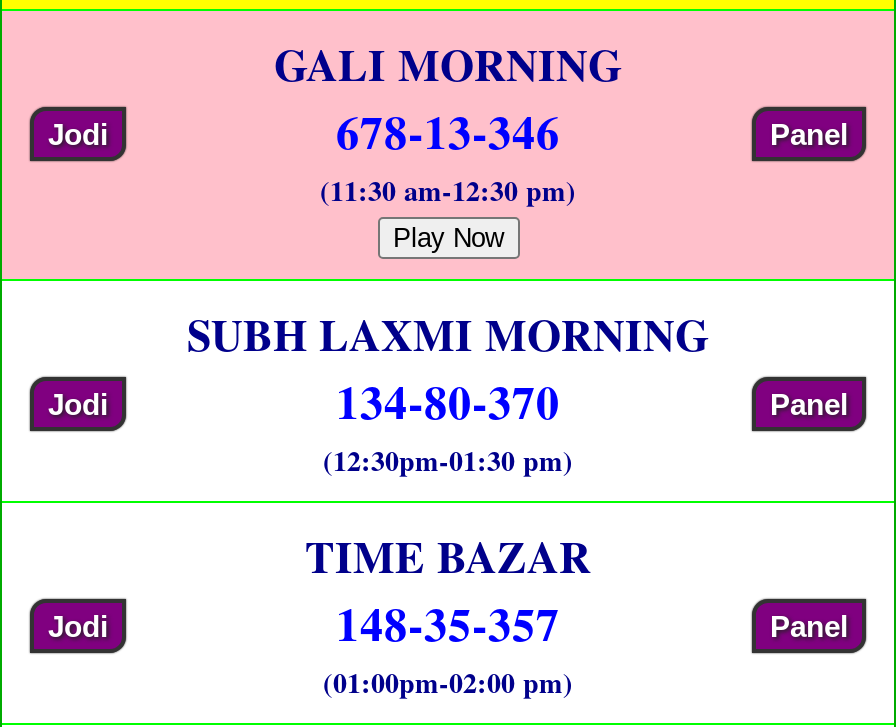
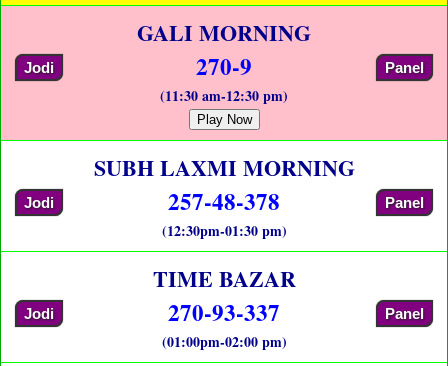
[336,97,560,165] 678-13-346 -> [196,49,252,83] 270-9
[336,367,560,435] 134-80-370 -> [168,184,280,218] 257-48-378
[336,589,560,657] 148-35-357 -> [168,295,280,329] 270-93-337

